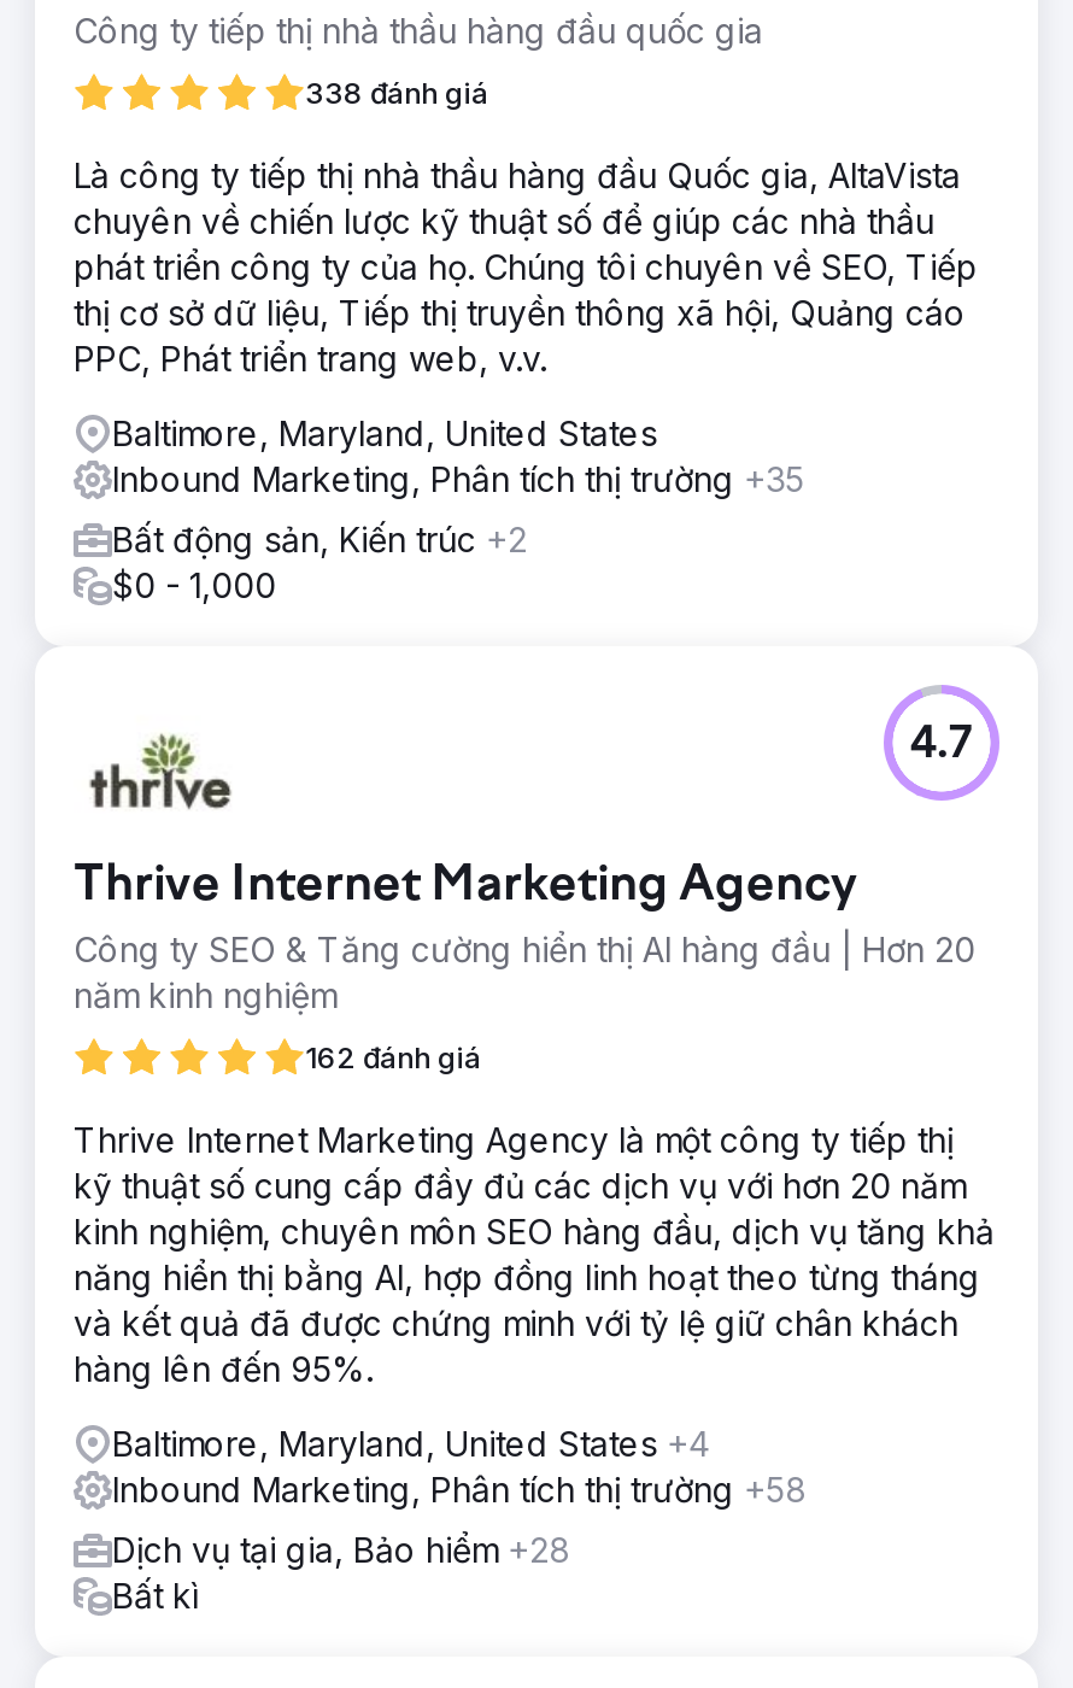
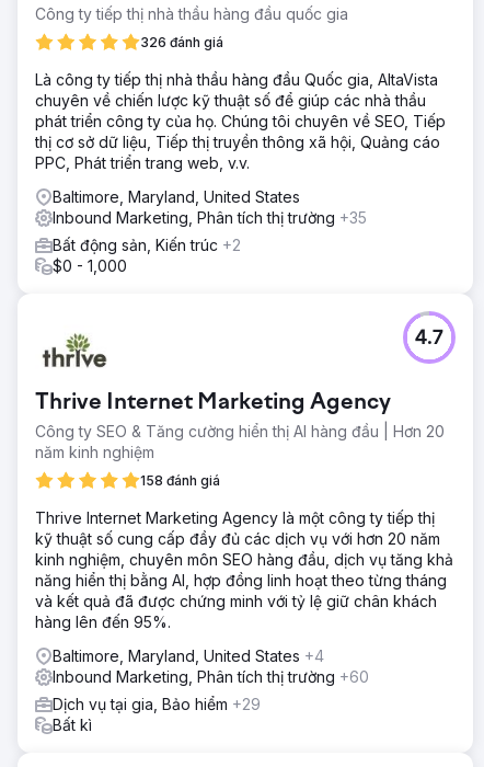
[305,75,488,111] 338 đánh giá -> [140,34,223,50] 326 đánh giá
[305,1039,481,1075] 162 đánh giá -> [140,472,220,489] 158 đánh giá
[112,1469,807,1510] Inbound Marketing, Phân tích thị trường +58 -> [53,667,369,686] Inbound Marketing, Phân tích thị trường +60
[112,1529,570,1570] Dịch vụ tại gia, Bảo hiểm +28 -> [53,695,261,713] Dịch vụ tại gia, Bảo hiểm +29

